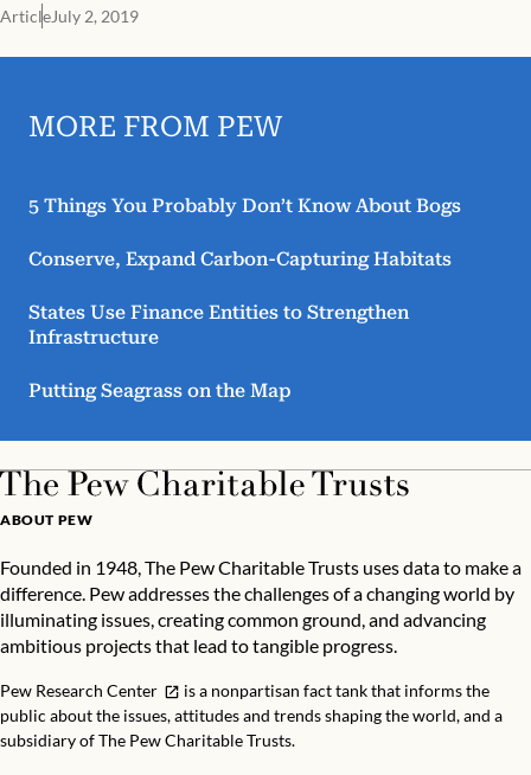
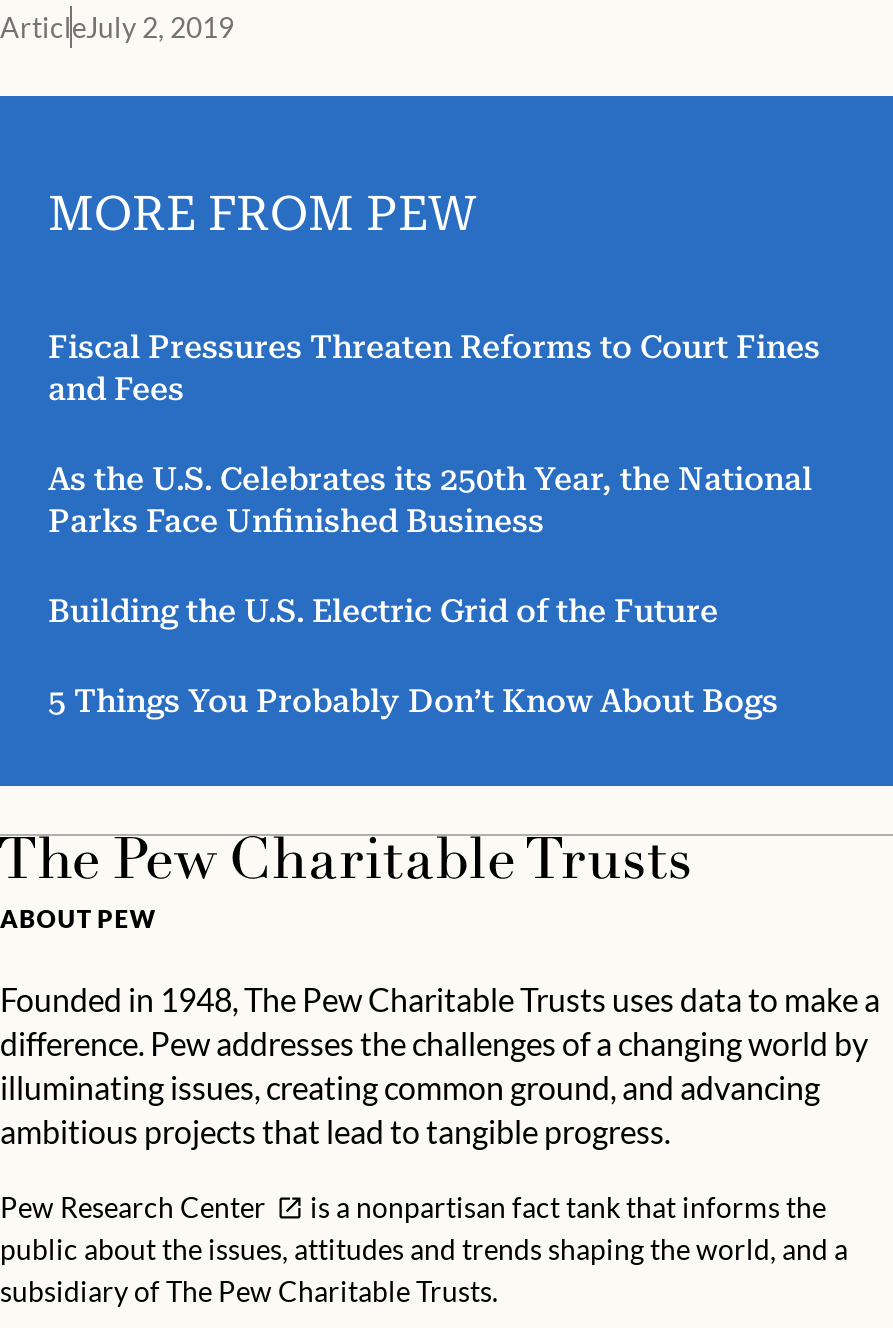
none -> [48,327,820,629] Fiscal Pressures Threaten Reforms to Court Fines | and Fees | As the U.S. Celebrates its 250th Year, the National | Parks Face Unfinished Business | Building the U.S. Electric Grid of the Future
moved [28,194,461,217] -> [48,681,778,719]: 5 Things You Probably Don’t Know About Bogs
[28,248,452,402] Conserve, Expand Carbon-Capturing Habitats | States Use Finance Entities to Strengthen | Infrastructure | Putting Seagrass on the Map -> none

